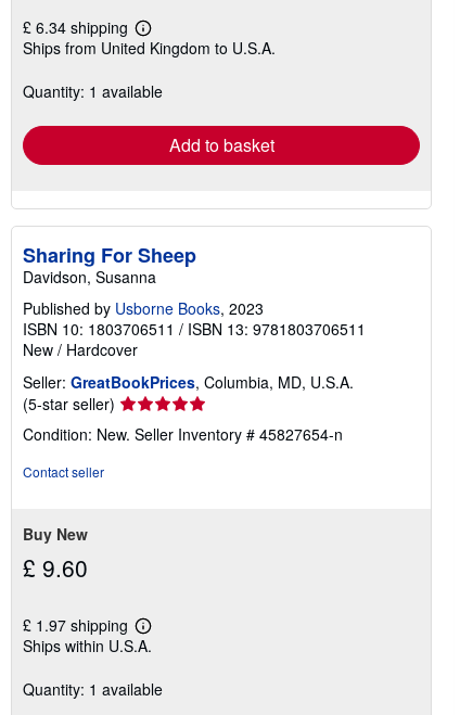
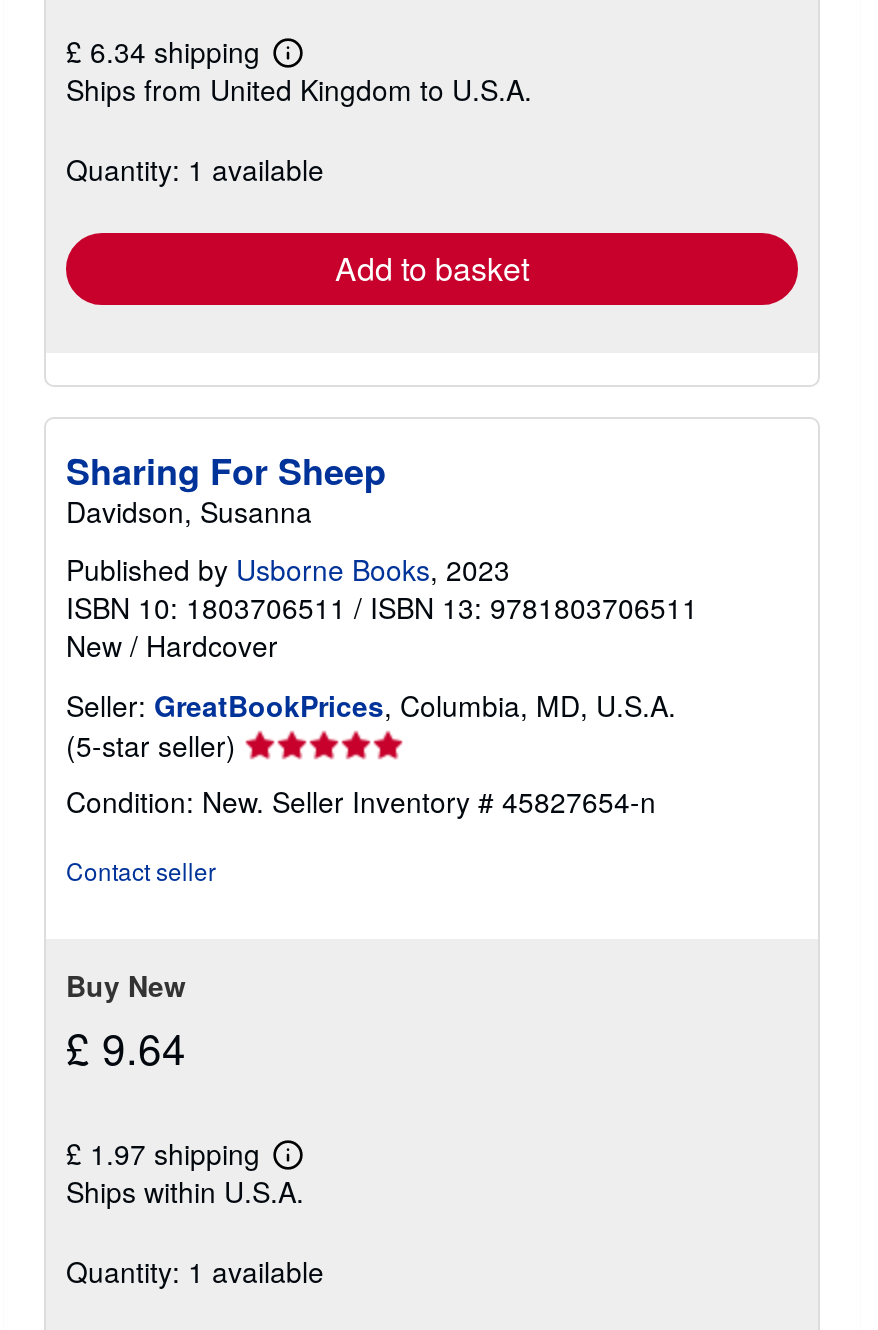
[23,551,88,584] £ 9.60 -> [66,1017,186,1077] £ 9.64

